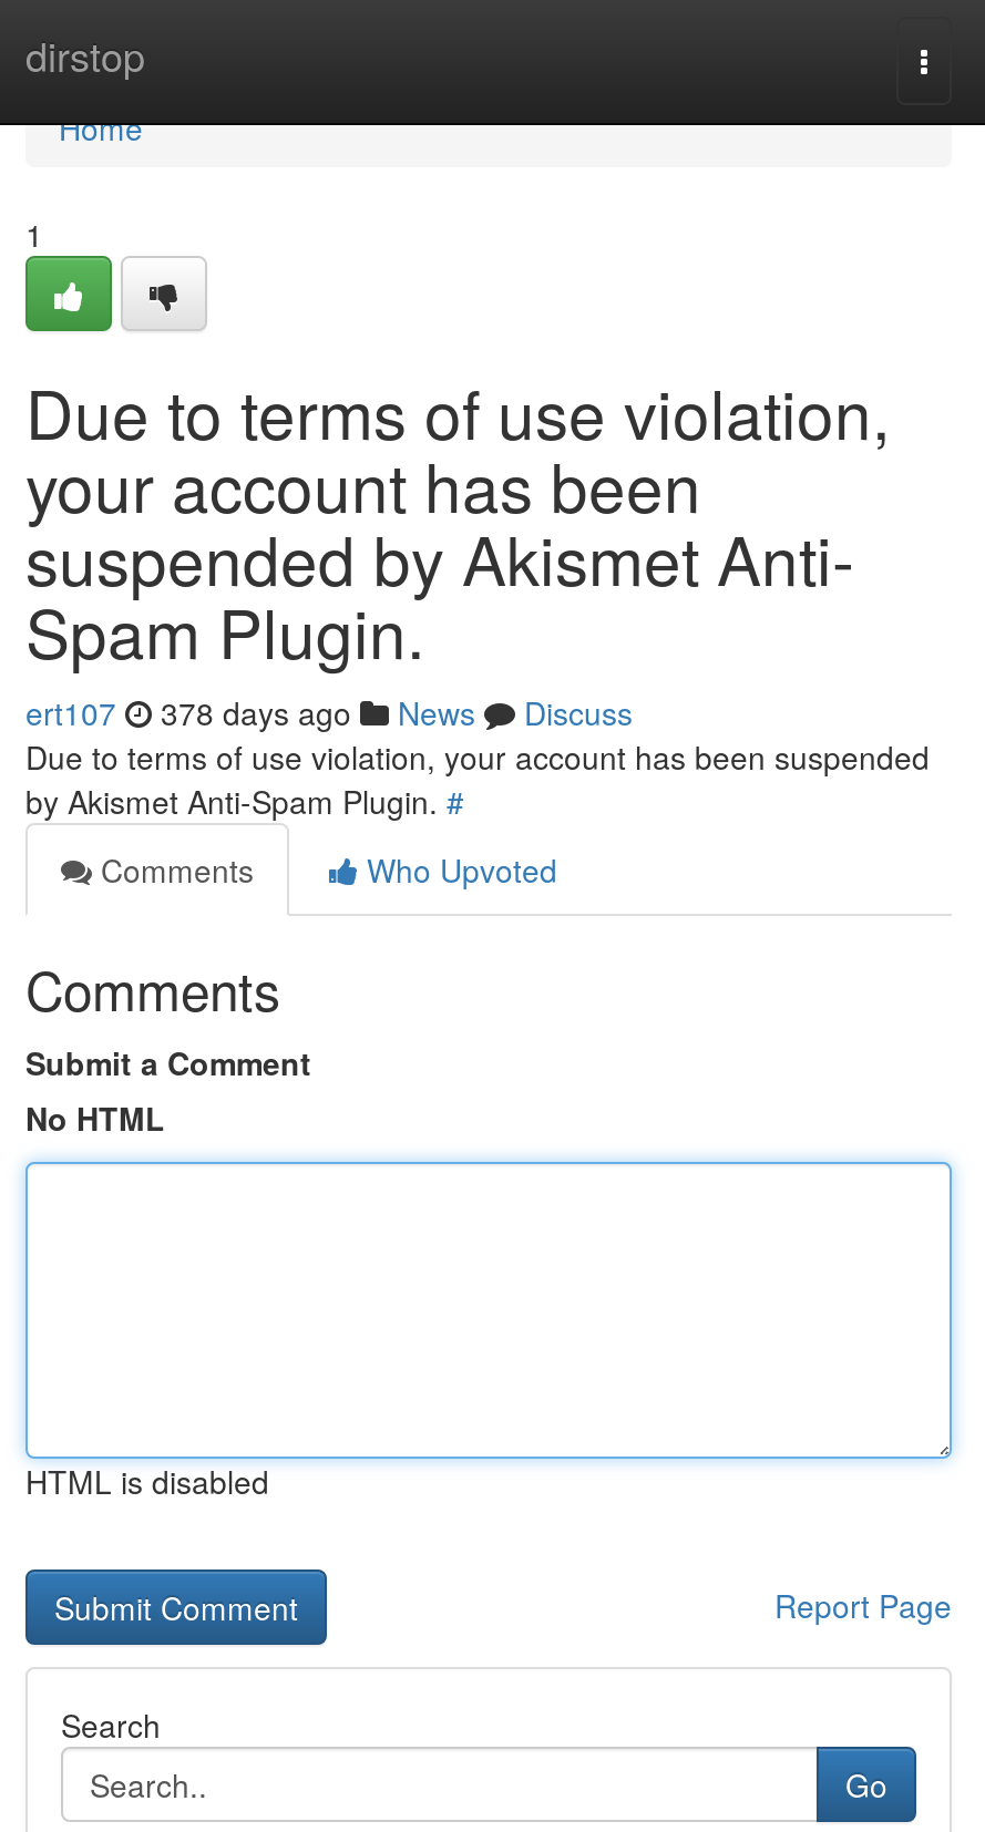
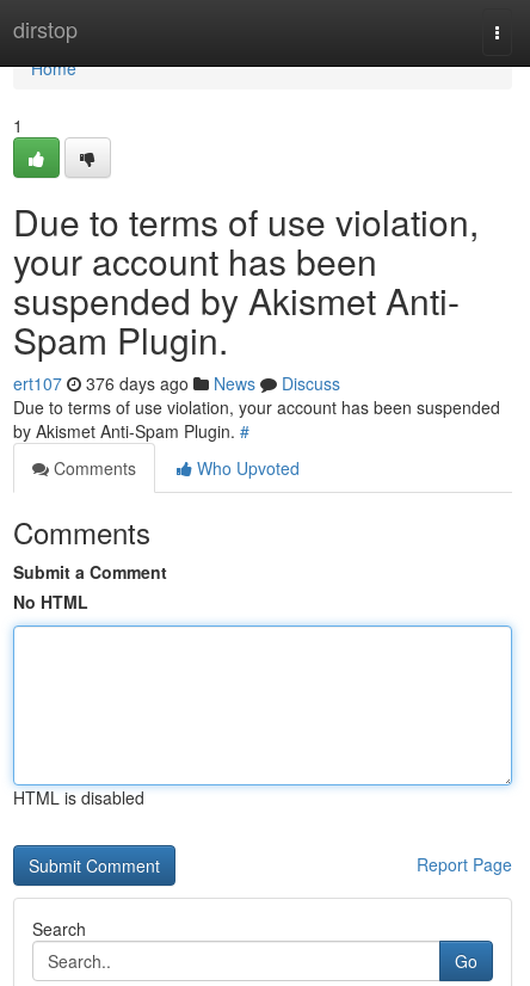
[25,690,633,734] ert107 378 days ago News Discuss -> [13,371,340,395] ert107 376 days ago News Discuss

